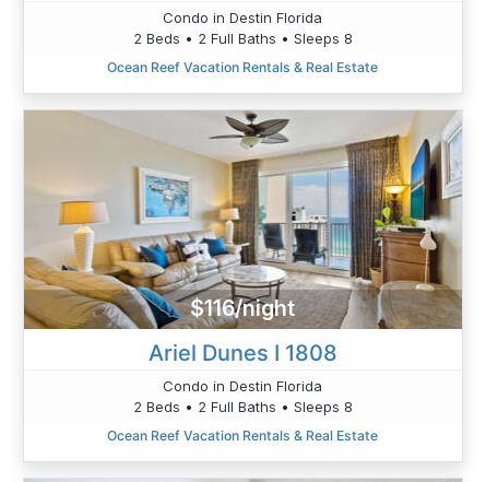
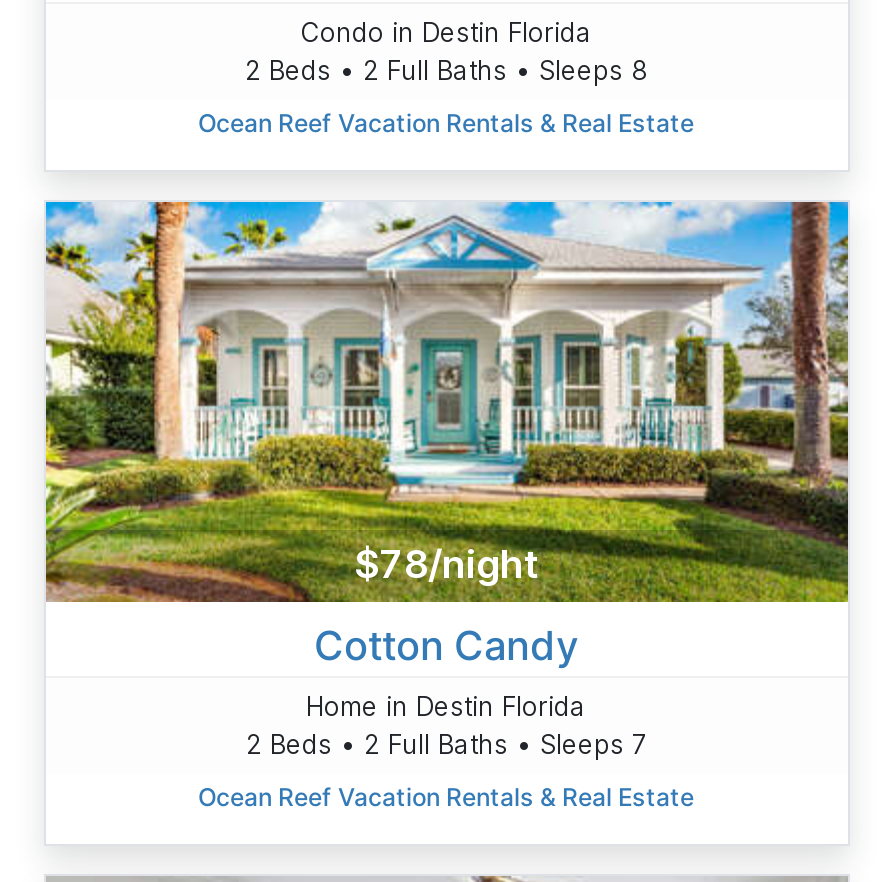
[23,109,463,330] [image] | $116/night -> [44,200,850,604] [image] | $78/night
[133,339,352,415] Ariel Dunes I 1808 | Condo in Destin Florida | 2 Beds • 2 Full Baths • Sleeps 8 -> [246,621,646,759] Cotton Candy | Home in Destin Florida | 2 Beds • 2 Full Baths • Sleeps 7

